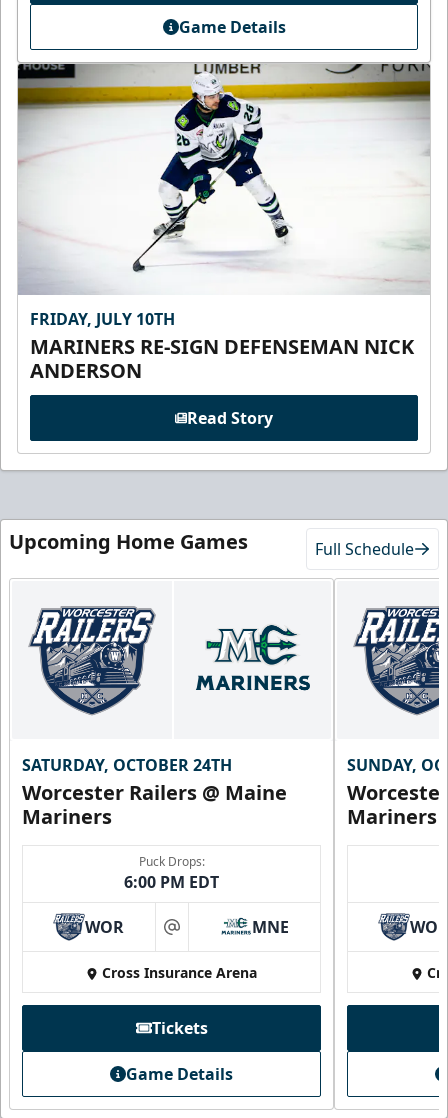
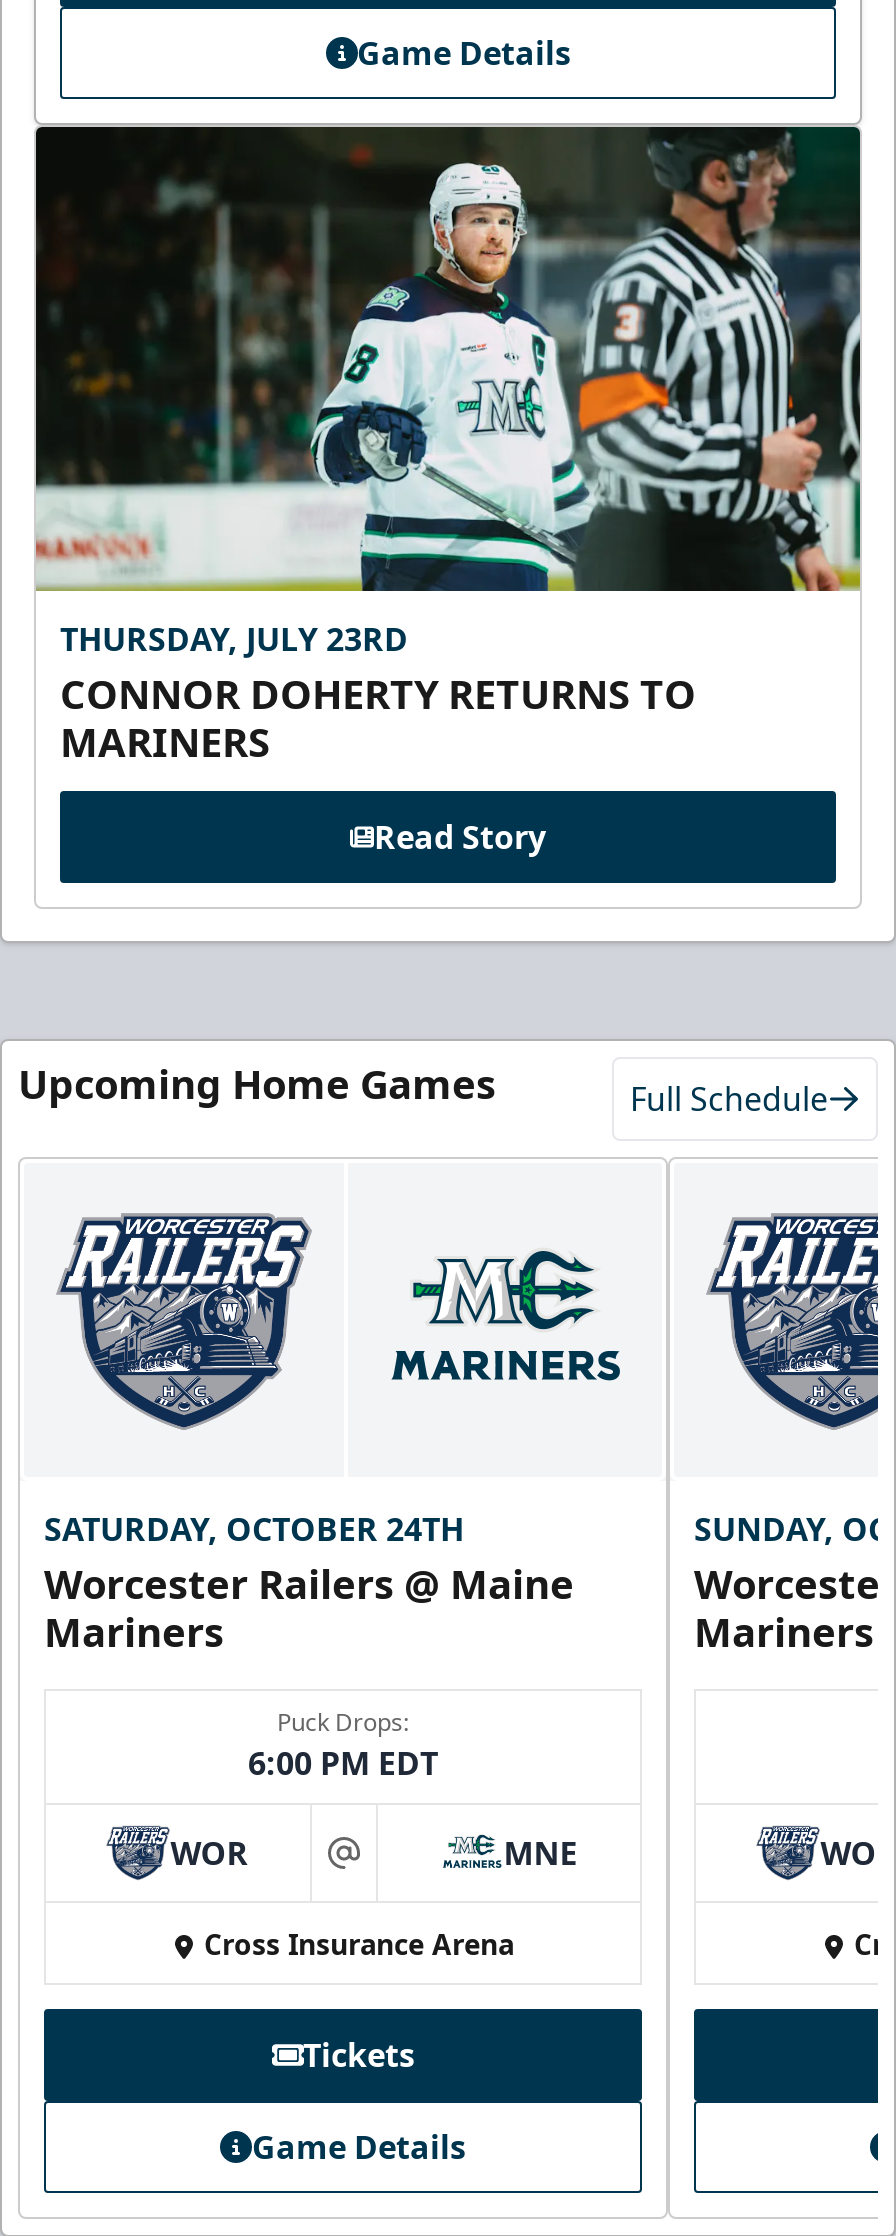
[18,64,431,384] [image] | FRIDAY, JULY 10TH | MARINERS RE-SIGN DEFENSEMAN NICK | ANDERSON -> [34,126,862,769] [image] | THURSDAY, JULY 23RD | CONNOR DOHERTY RETURNS TO | MARINERS

